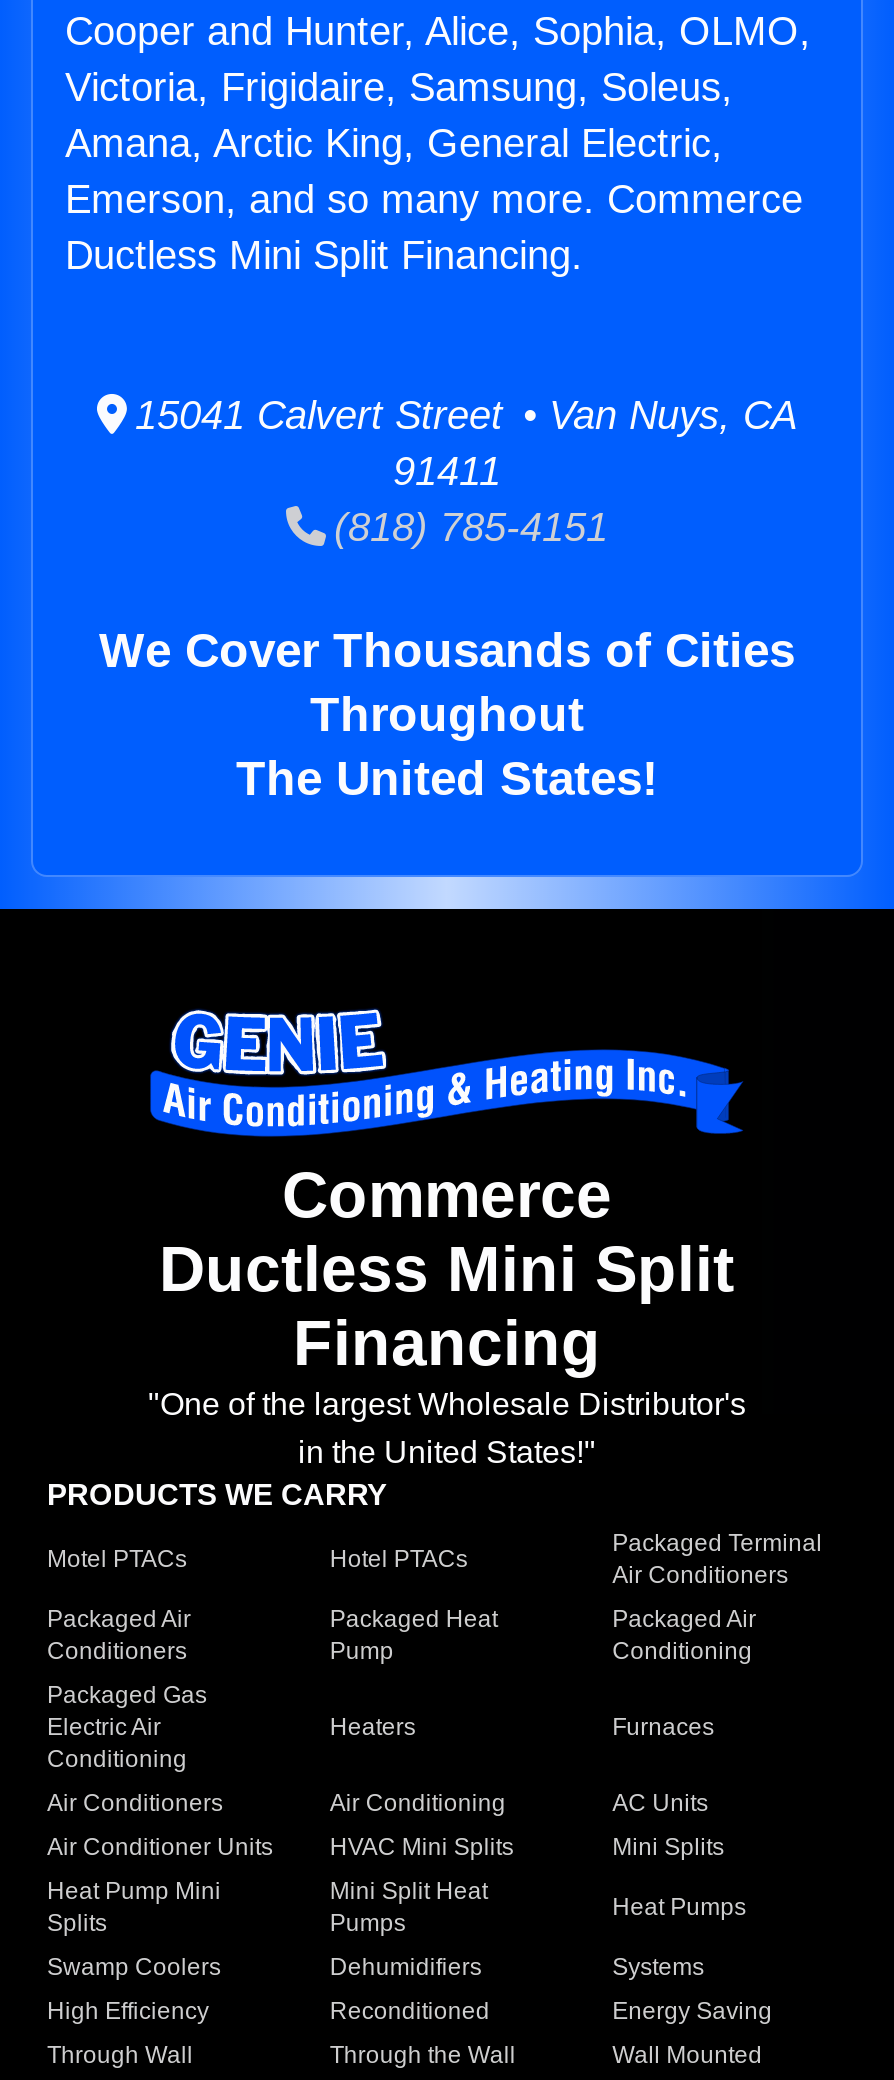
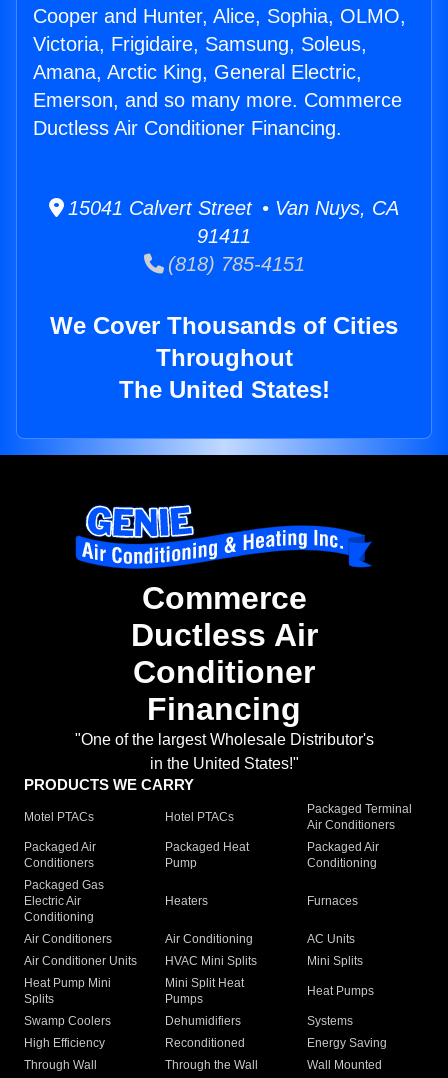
[65,233,583,277] Ductless Mini Split Financing. -> [33,117,342,139] Ductless Air Conditioner Financing.
[159,1234,735,1306] Ductless Mini Split -> [130,617,317,690] Ductless Air | Conditioner

